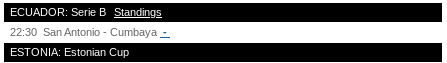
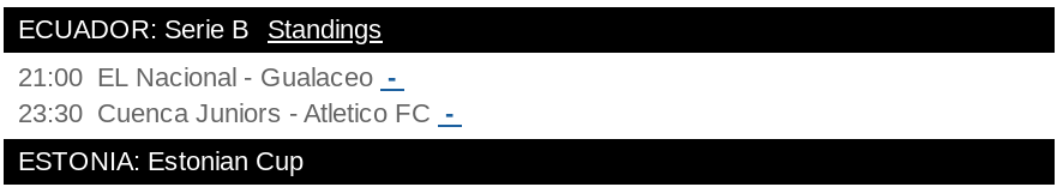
[10,26,170,38] 22:30 San Antonio - Cumbaya - -> [18,62,462,127] 21:00 EL Nacional - Gualaceo - | 23:30 Cuenca Juniors - Atletico FC -

